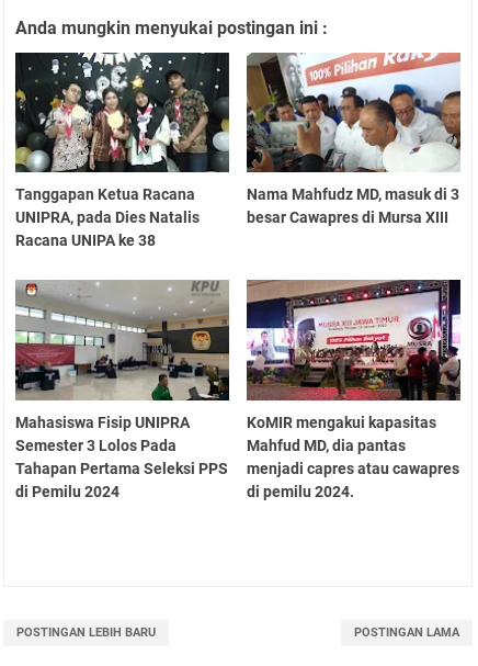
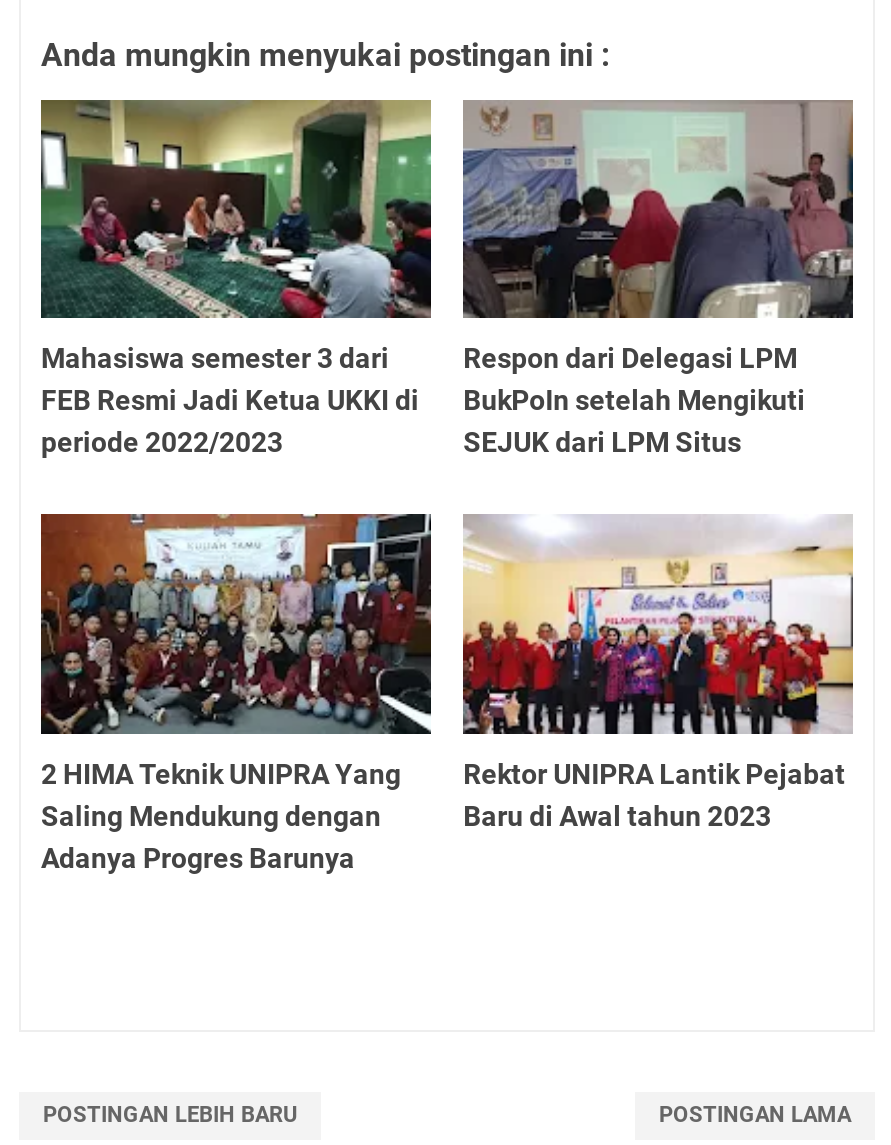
[14,52,230,249] [image] | Tanggapan Ketua Racana | UNIPRA, pada Dies Natalis | Racana UNIPA ke 38 -> [39,98,433,458] [image] | Mahasiswa semester 3 dari | FEB Resmi Jadi Ketua UKKI di | periode 2022/2023
[247,53,462,226] [image] | Nama Mahfudz MD, masuk di 3 | besar Cawapres di Mursa XIII -> [463,98,855,458] [image] | Respon dari Delegasi LPM | BukPoIn setelah Mengikuti | SEJUK dari LPM Situs
[15,280,230,500] [image] | Mahasiswa Fisip UNIPRA | Semester 3 Lolos Pada | Tahapan Pertama Seleksi PPS | di Pemilu 2024 -> [39,512,431,874] [image] | 2 HIMA Teknik UNIPRA Yang | Saling Mendukung dengan | Adanya Progres Barunya
[246,279,462,500] [image] | KoMIR mengakui kapasitas | Mahfud MD, dia pantas | menjadi capres atau cawapres | di pemilu 2024. -> [461,514,855,832] [image] | Rektor UNIPRA Lantik Pejabat | Baru di Awal tahun 2023

